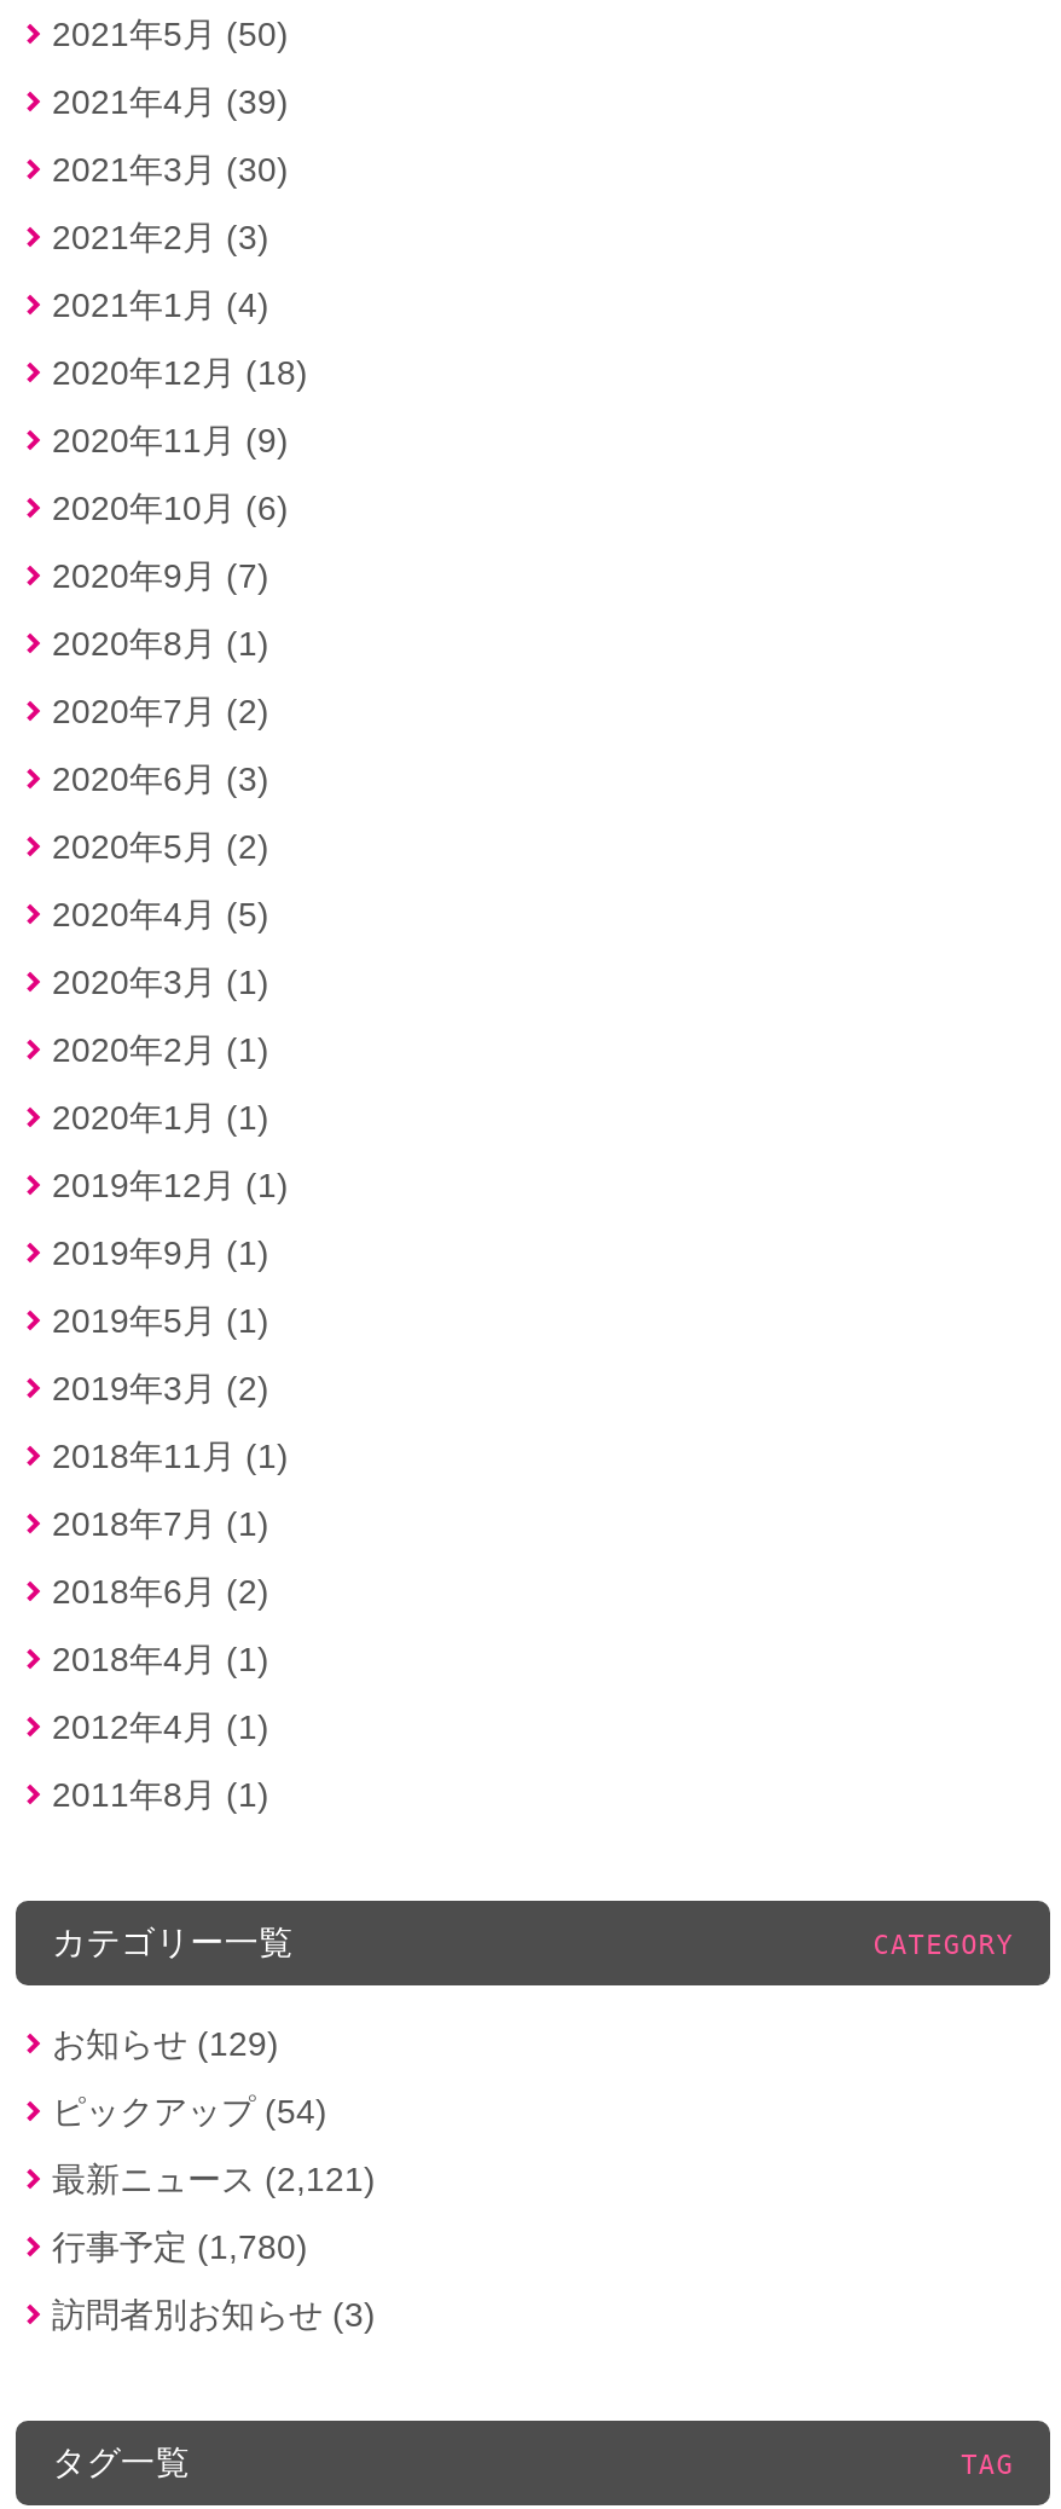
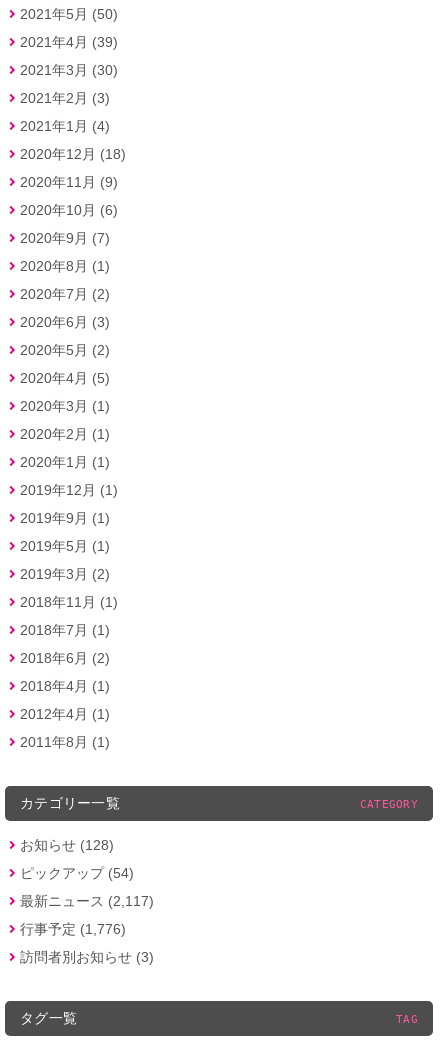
[52,2024,279,2063] お知らせ (129) -> [20,837,114,853] お知らせ (128)
[52,2160,376,2198] 最新ニュース (2,121) -> [20,893,154,909] 最新ニュース (2,117)
[52,2227,308,2266] 行事予定 (1,780) -> [20,921,126,937] 行事予定 (1,776)

